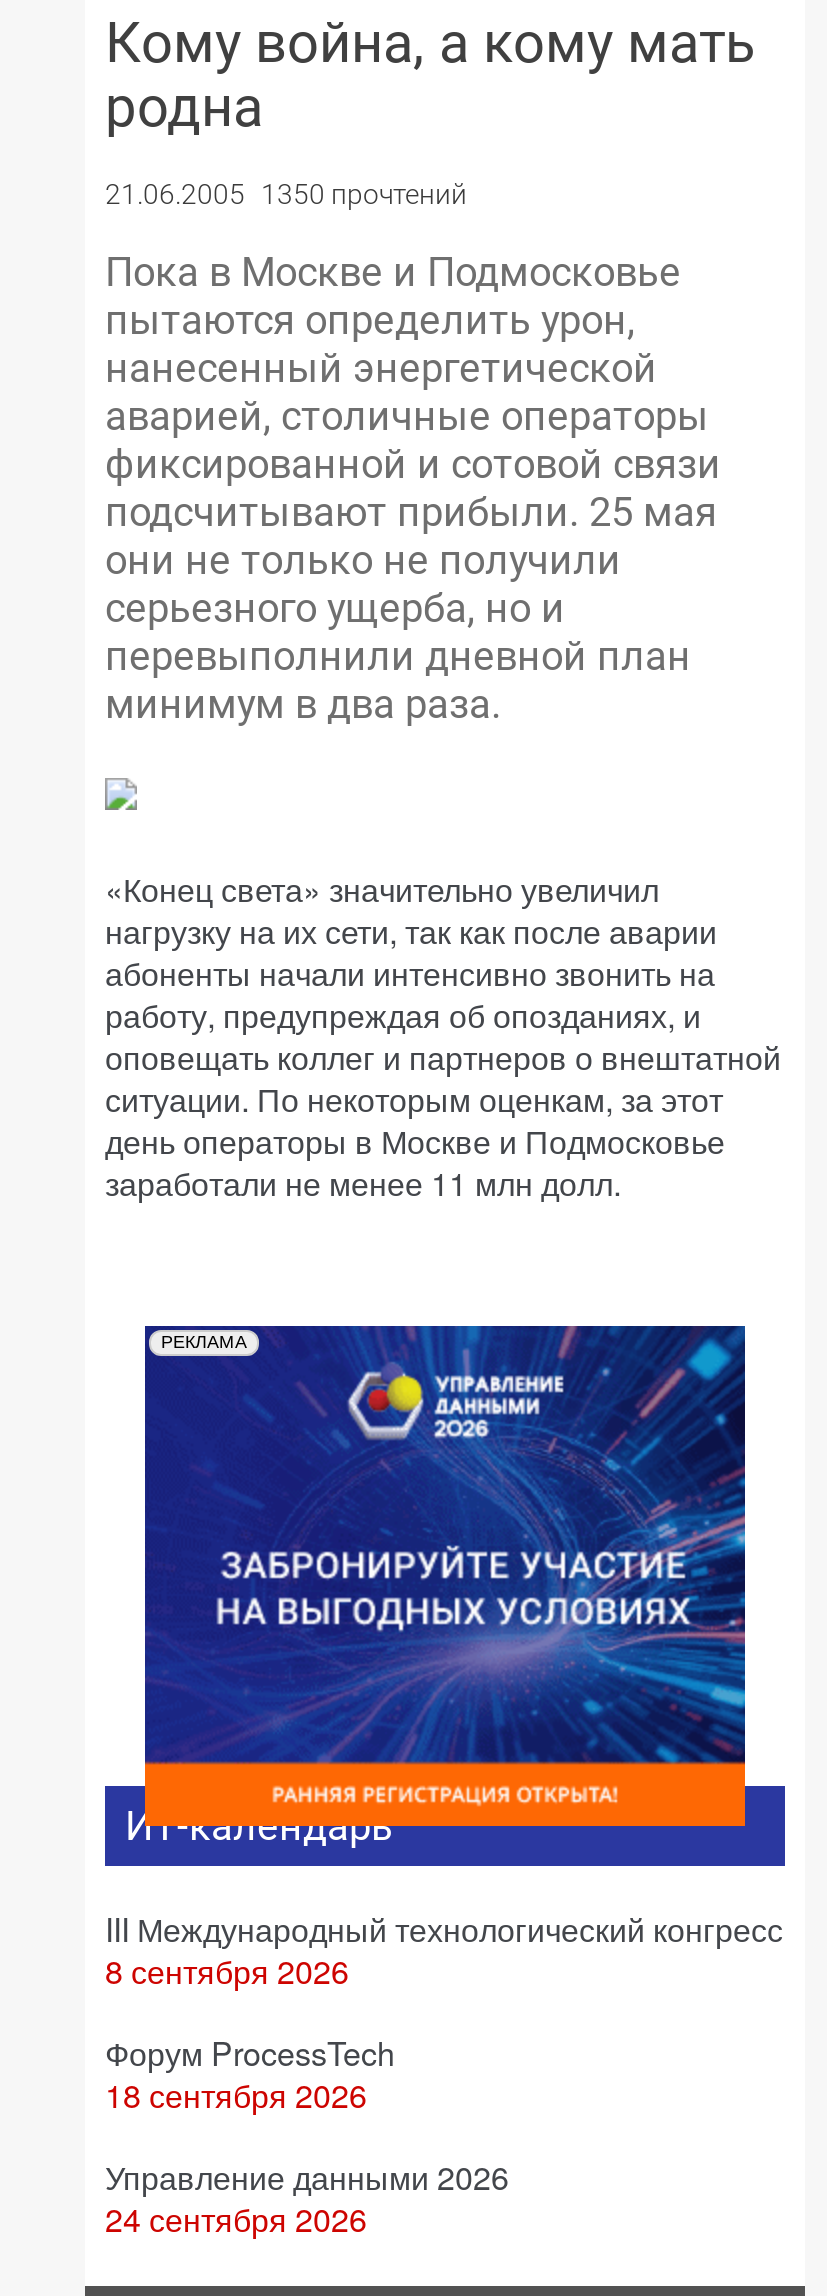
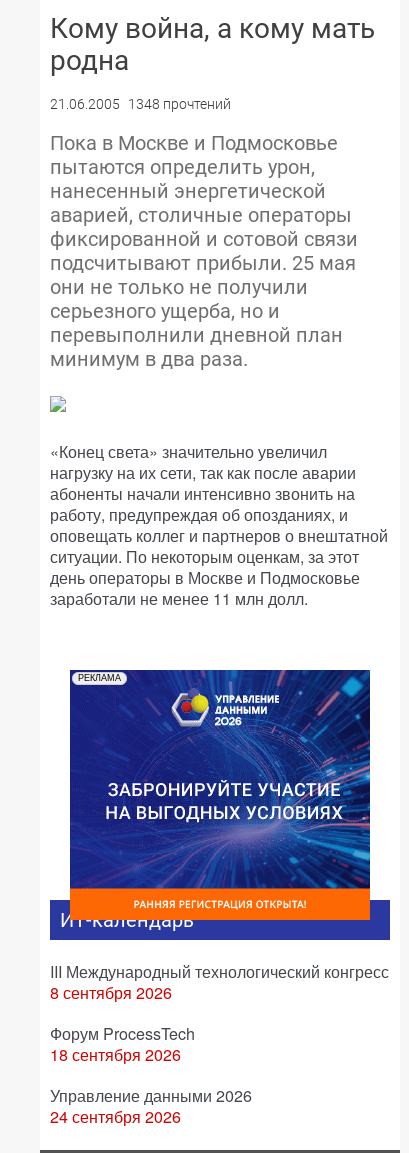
[105,178,467,210] 21.06.2005 1350 прочтений -> [50,96,231,112] 21.06.2005 1348 прочтений

